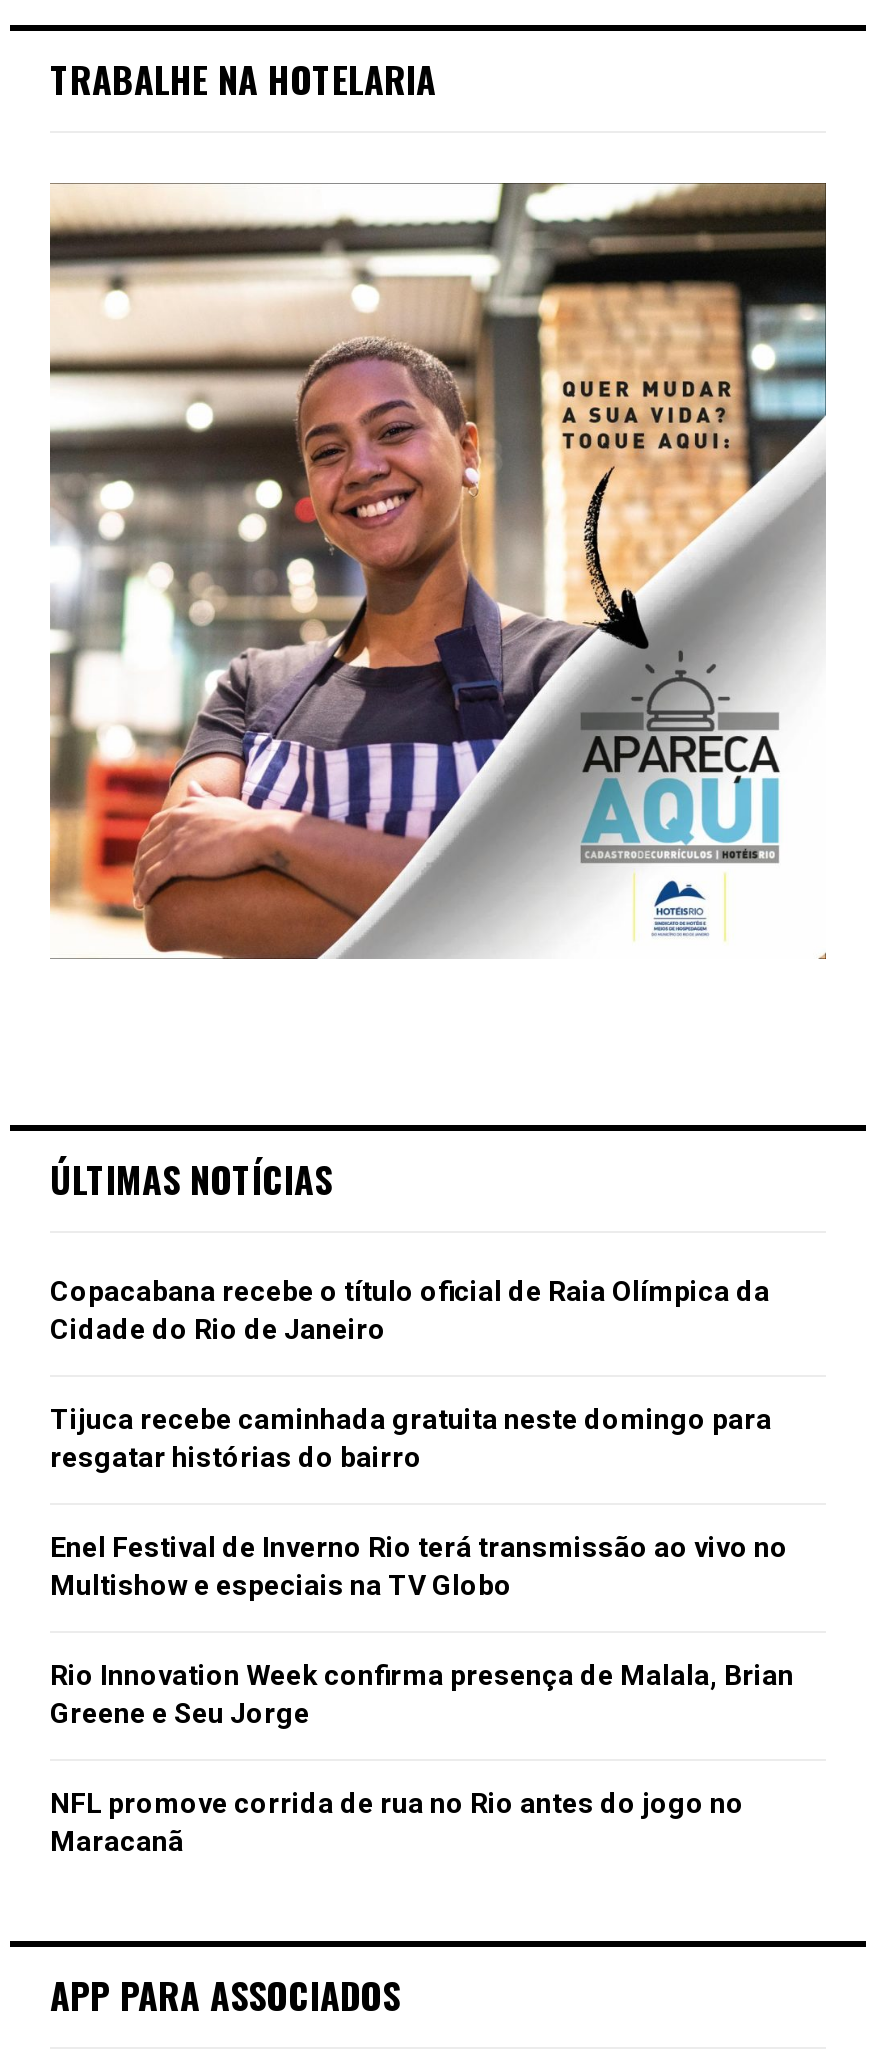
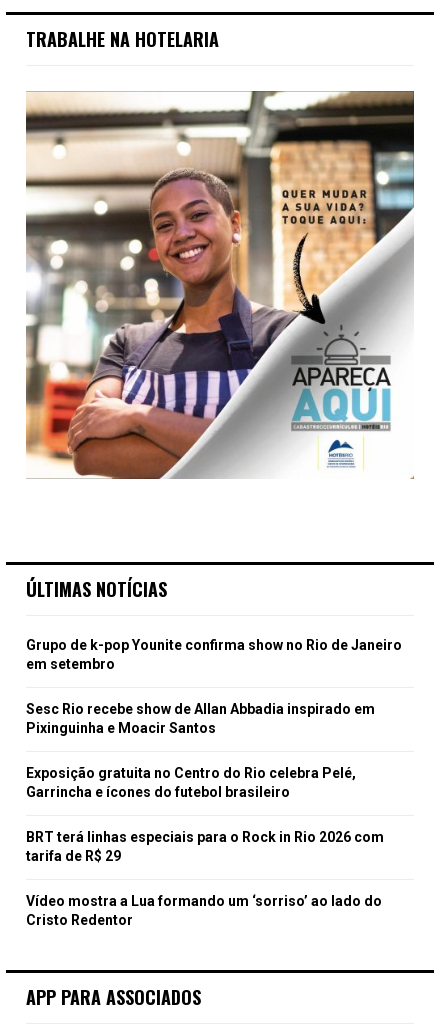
[50,1274,770,1344] Copacabana recebe o título oficial de Raia Olímpica da | Cidade do Rio de Janeiro -> [26,637,402,672] Grupo de k-pop Younite confirma show no Rio de Janeiro | em setembro
[50,1402,772,1472] Tijuca recebe caminhada gratuita neste domingo para | resgatar histórias do bairro -> [26,701,375,736] Sesc Rio recebe show de Allan Abbadia inspirado em | Pixinguinha e Moacir Santos
[50,1530,788,1600] Enel Festival de Inverno Rio terá transmissão ao vivo no | Multishow e especiais na TV Globo -> [26,765,356,800] Exposição gratuita no Centro do Rio celebra Pelé, | Garrincha e ícones do futebol brasileiro
[50,1658,794,1728] Rio Innovation Week confirma presença de Malala, Brian | Greene e Seu Jorge -> [26,829,384,864] BRT terá linhas especiais para o Rock in Rio 2026 com | tarifa de R$ 29
[50,1786,744,1856] NFL promove corrida de rua no Rio antes do jogo no | Maracanã -> [26,893,382,928] Vídeo mostra a Lua formando um ‘sorriso’ ao lado do | Cristo Redentor

